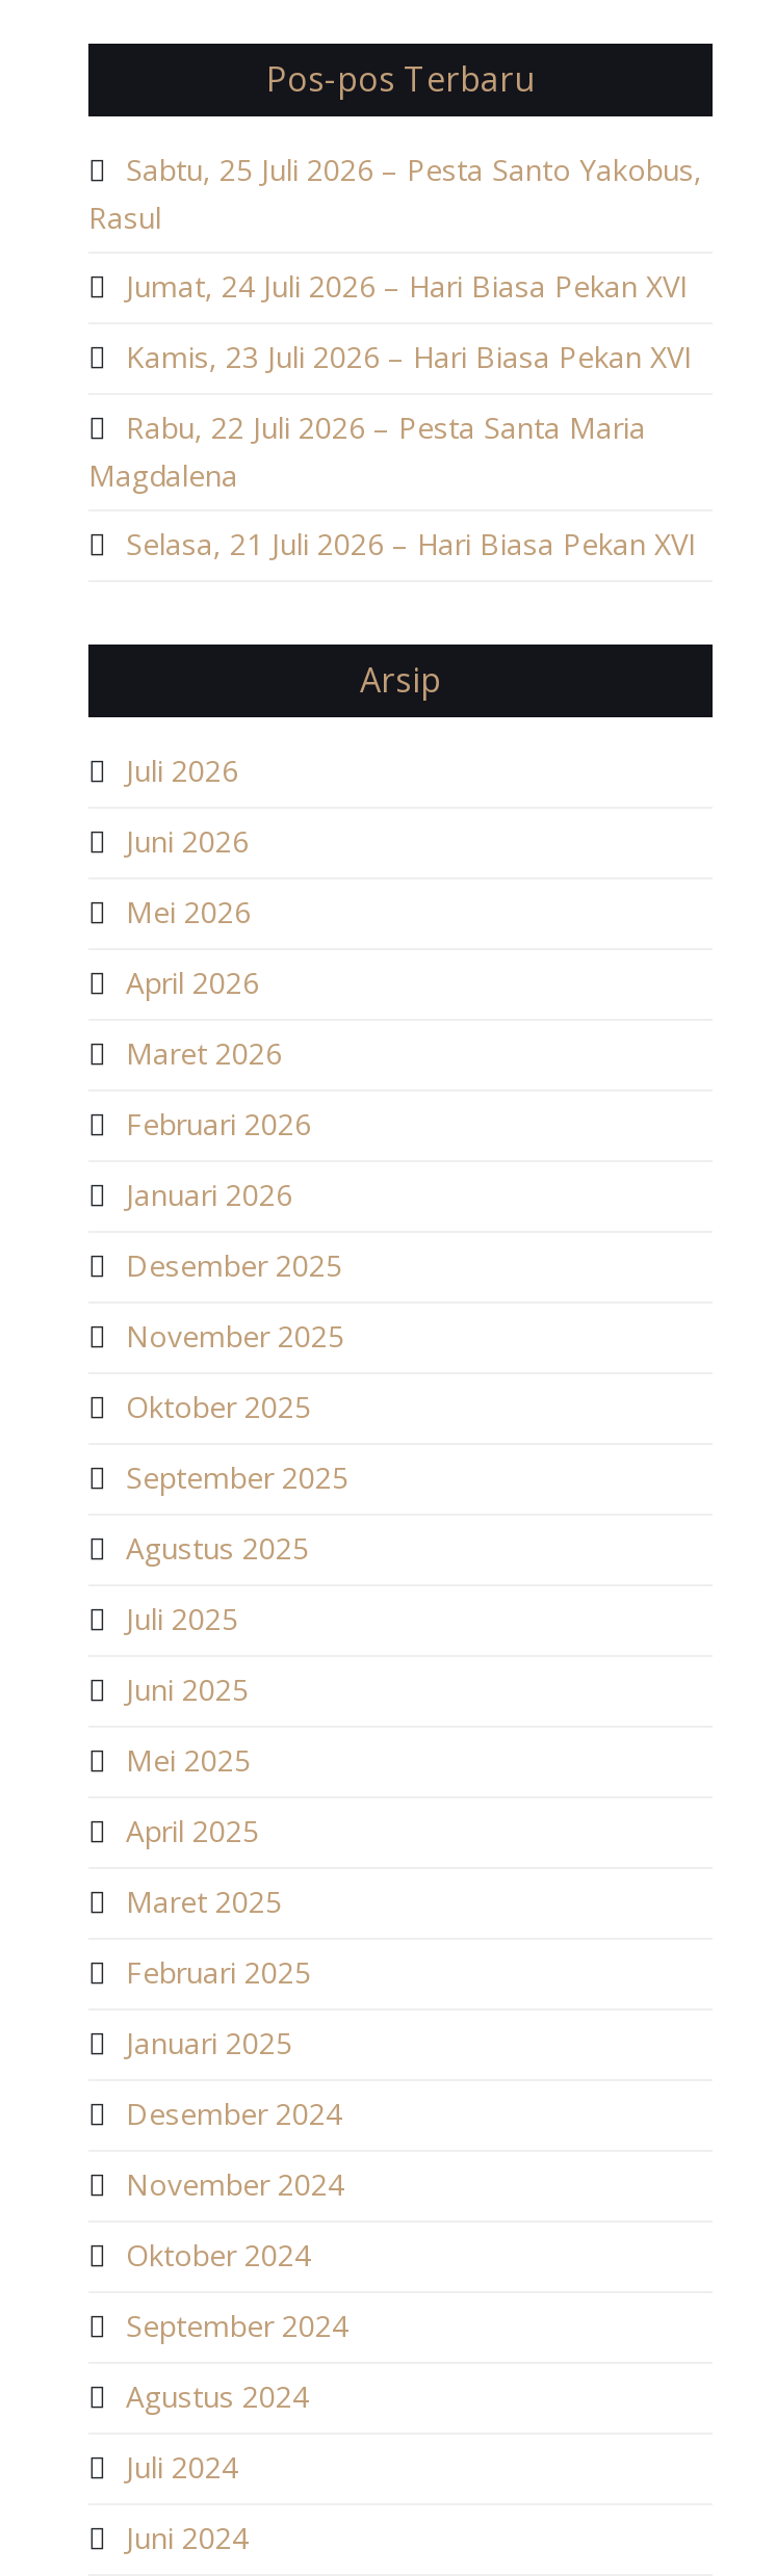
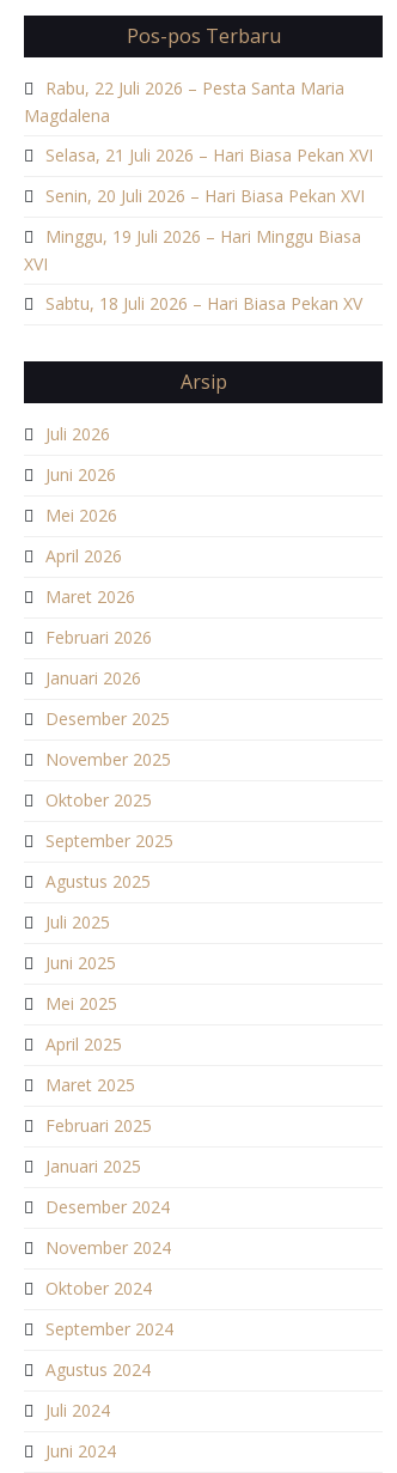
[88,150,702,376] Sabtu, 25 Juli 2026 – Pesta Santo Yakobus, | Rasul | Jumat, 24 Juli 2026 – Hari Biasa Pekan XVI | Kamis, 23 Juli 2026 – Hari Biasa Pekan XVI -> none
moved [88,408,696,563] -> [24,77,373,166]: Rabu, 22 Juli 2026 – Pesta Santa Maria | Magdalena | Selasa, 21 Juli 2026 – Hari Biasa Pekan XVI
none -> [24,184,365,315] Senin, 20 Juli 2026 – Hari Biasa Pekan XVI | Minggu, 19 Juli 2026 – Hari Minggu Biasa | XVI | Sabtu, 18 Juli 2026 – Hari Biasa Pekan XV

